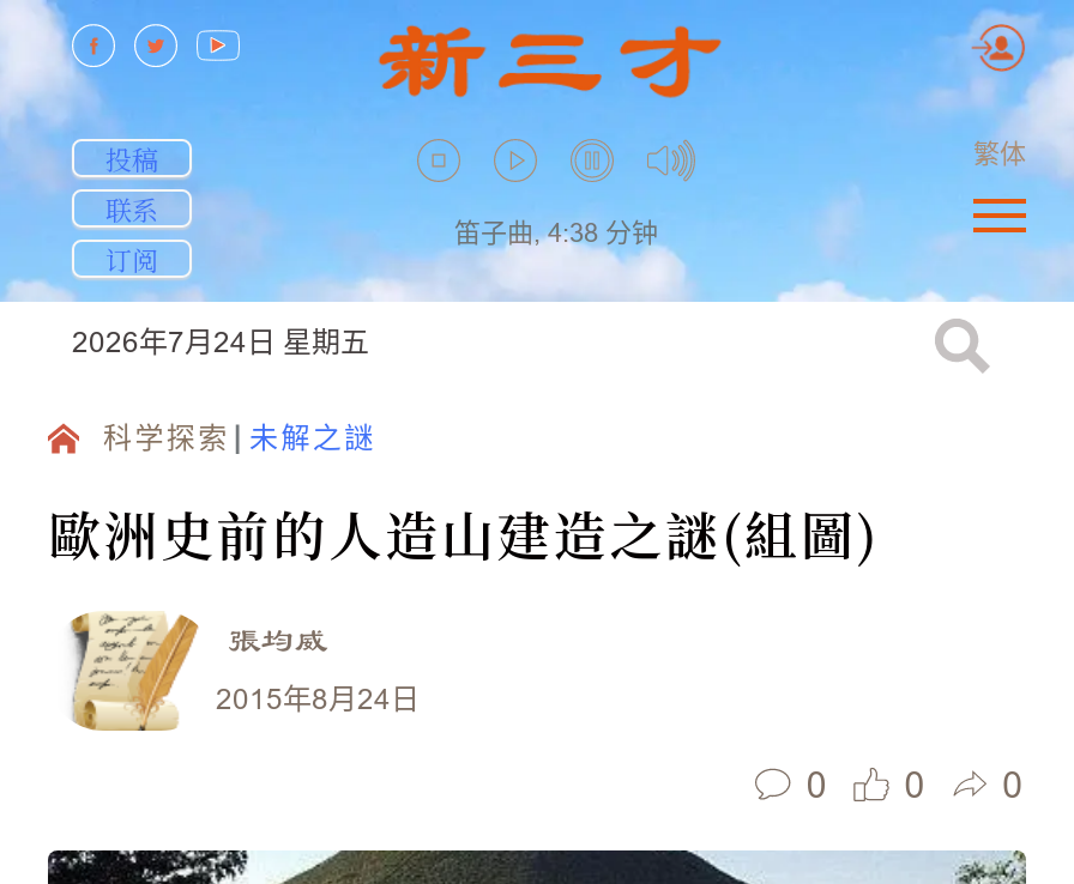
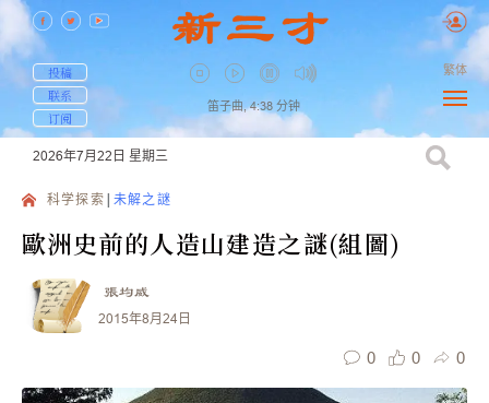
[72,323,369,362] 2026年7月24日 星期五 -> [33,147,168,165] 2026年7月22日 星期三

